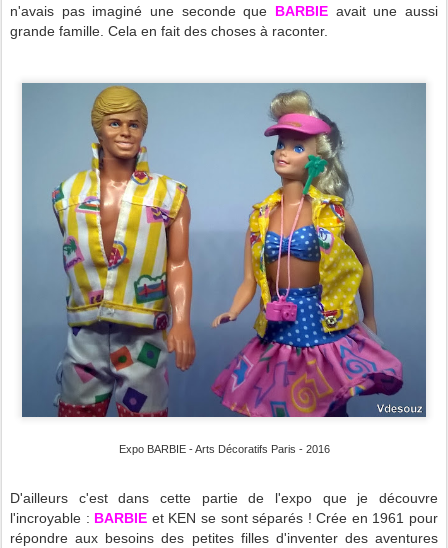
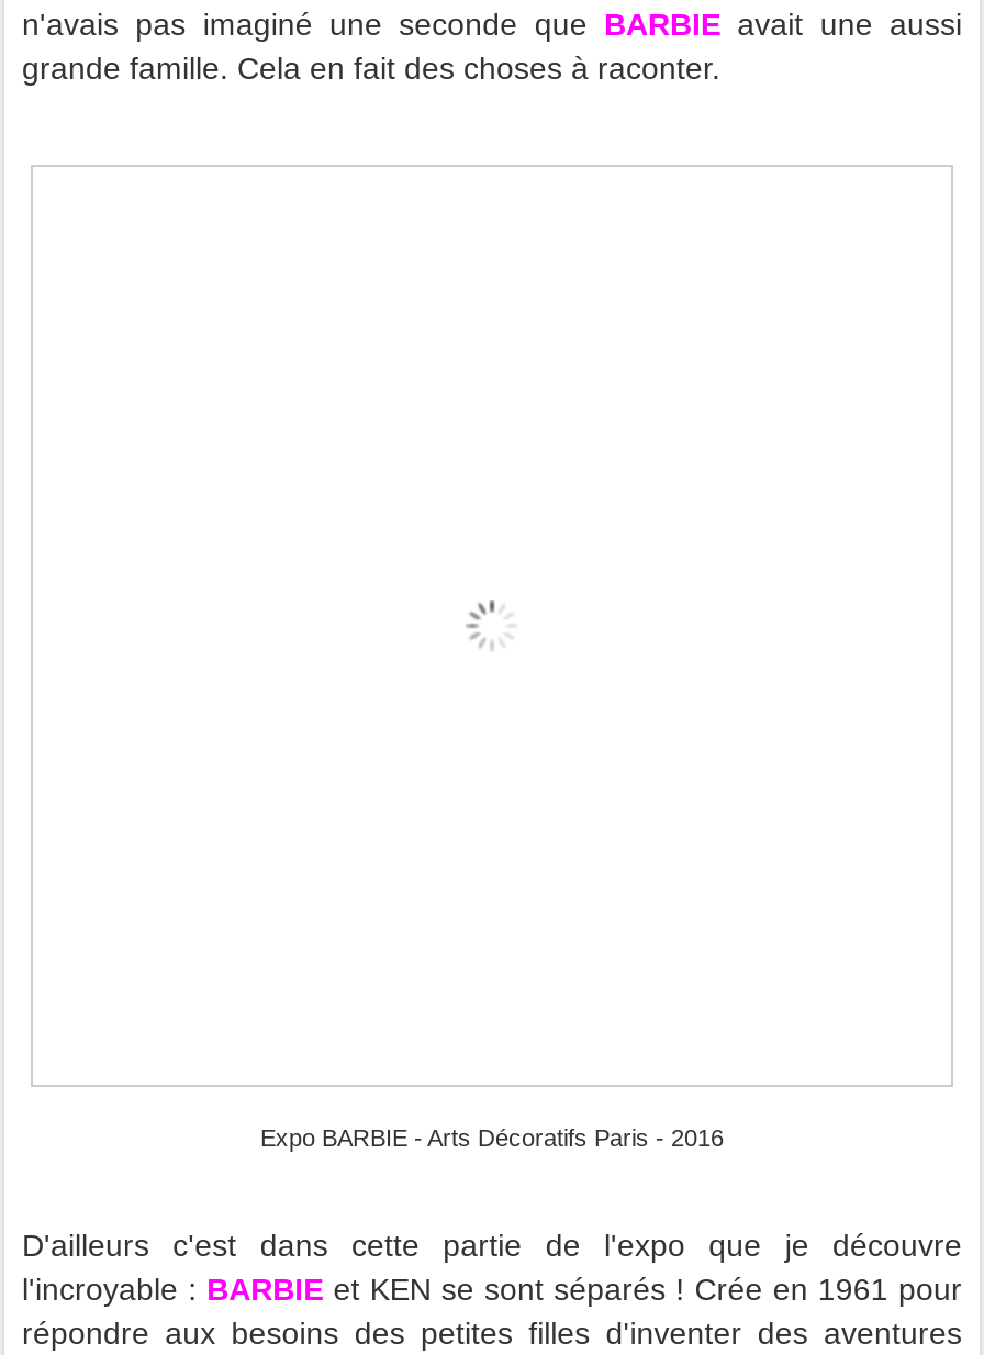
[21,82,427,419] [image] -> none

